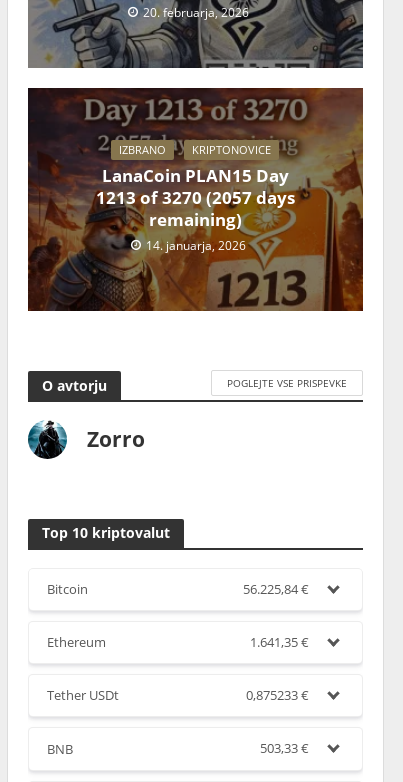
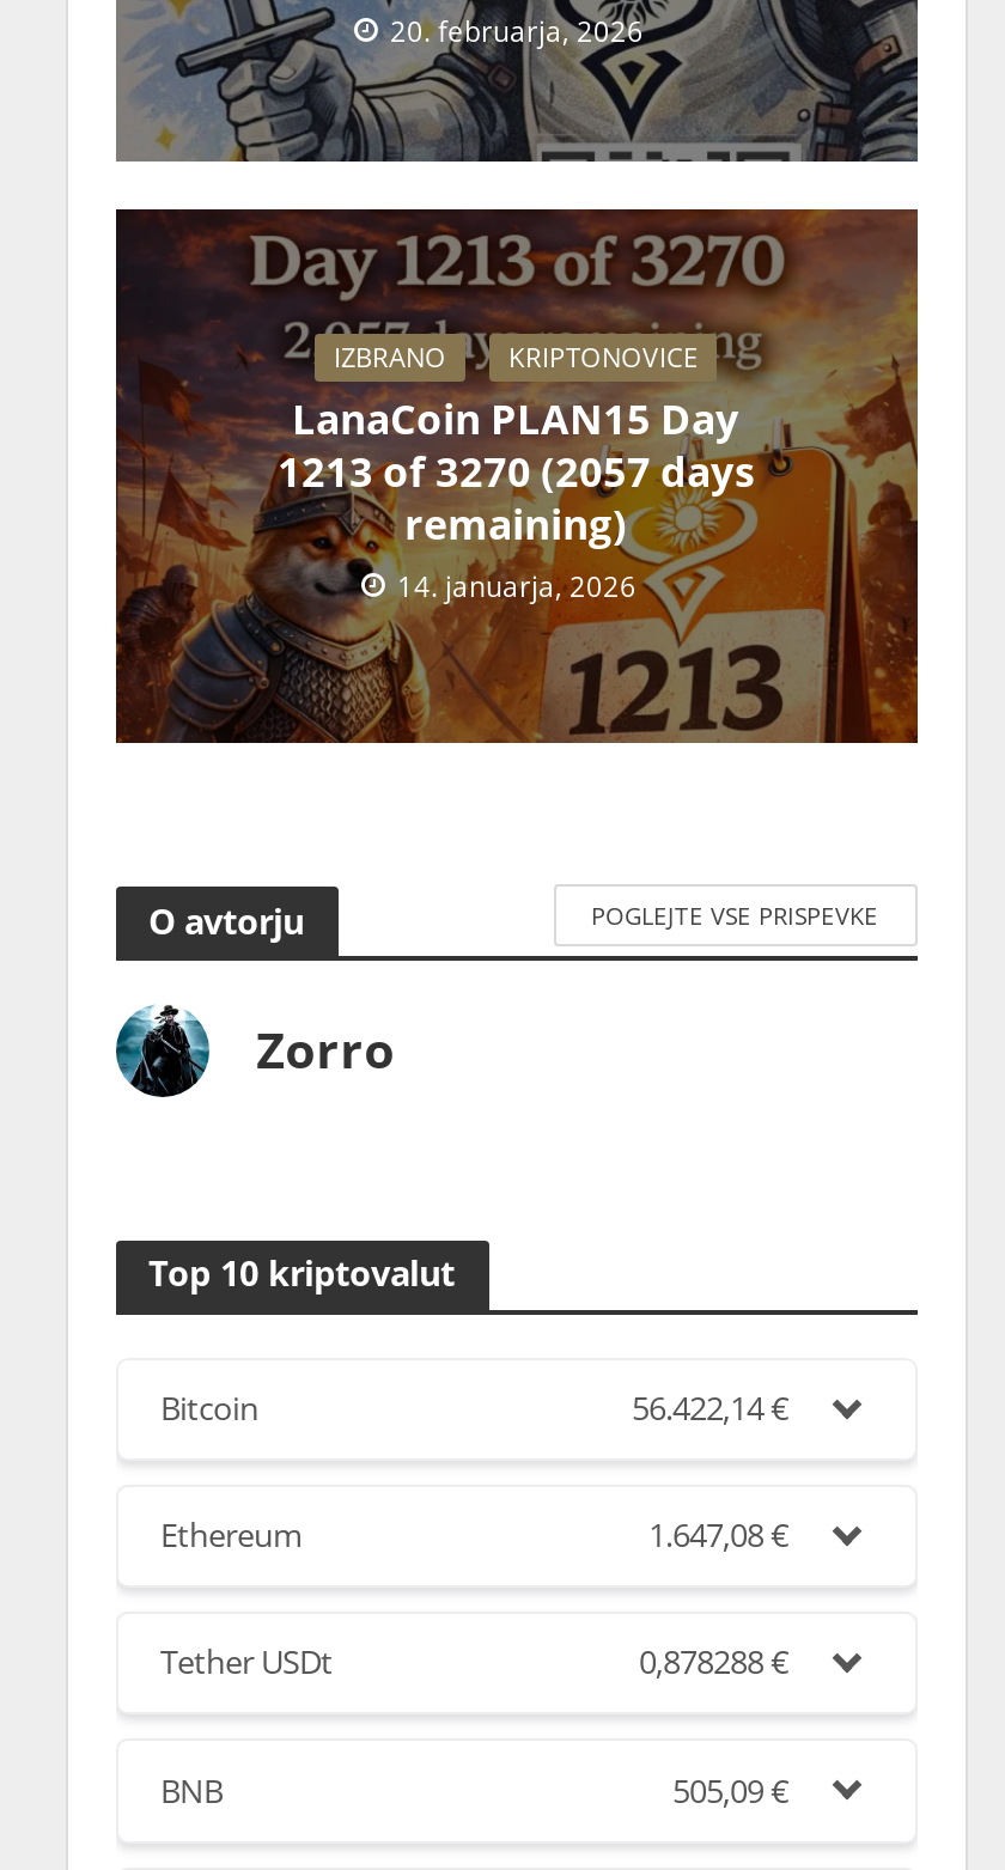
[243,580,309,598] 56.225,84 € -> [632,1387,790,1430] 56.422,14 €
[250,633,309,651] 1.641,35 € -> [648,1514,790,1557] 1.647,08 €
[246,686,309,704] 0,875233 € -> [639,1641,790,1684] 0,878288 €
[260,739,309,757] 503,33 € -> [672,1768,790,1811] 505,09 €

